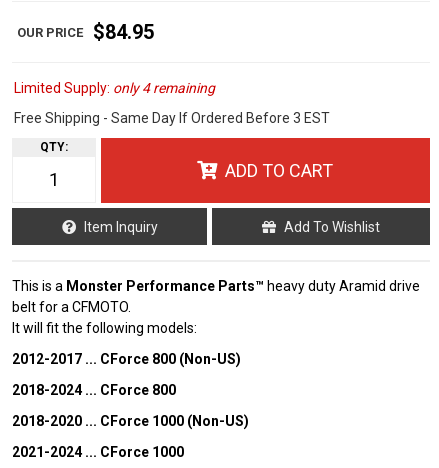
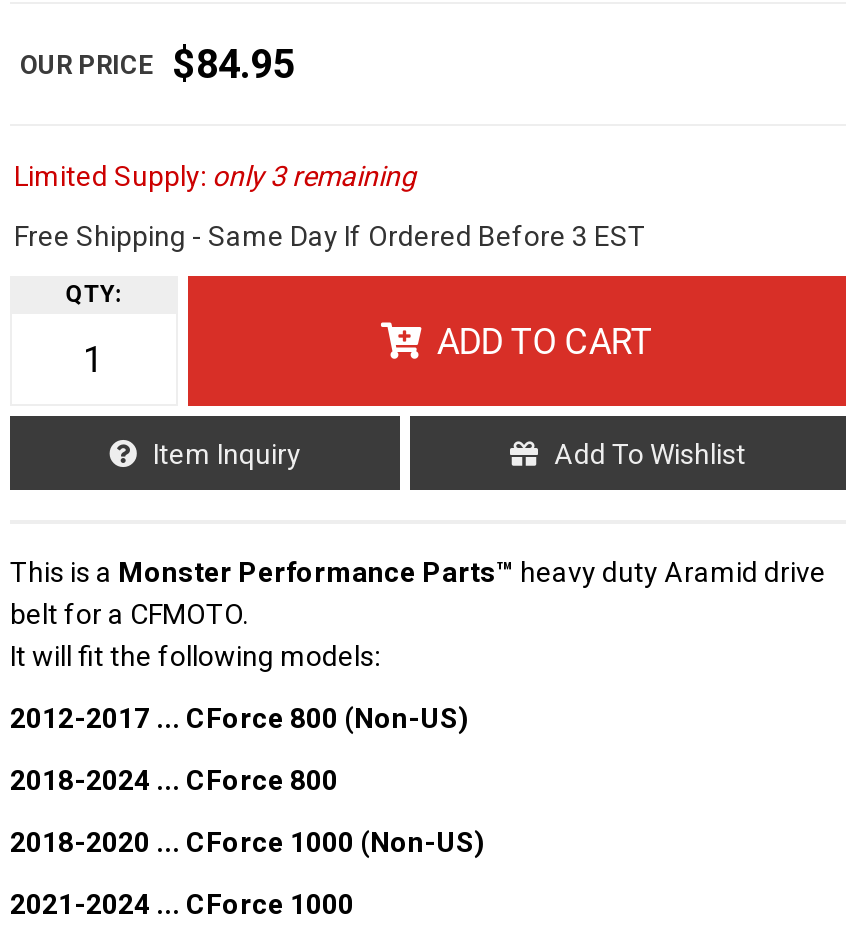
[14,80,215,96] Limited Supply: only 4 remaining -> [14,161,416,193] Limited Supply: only 3 remaining

